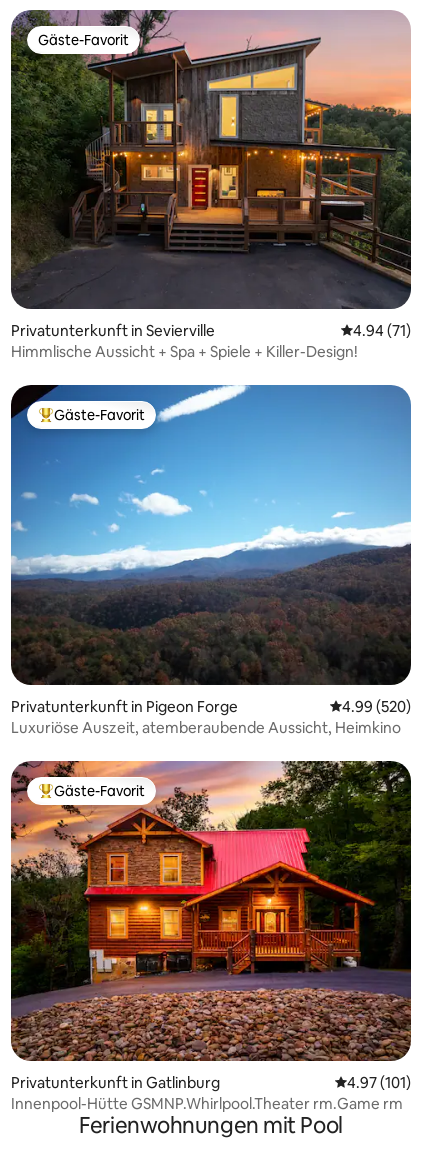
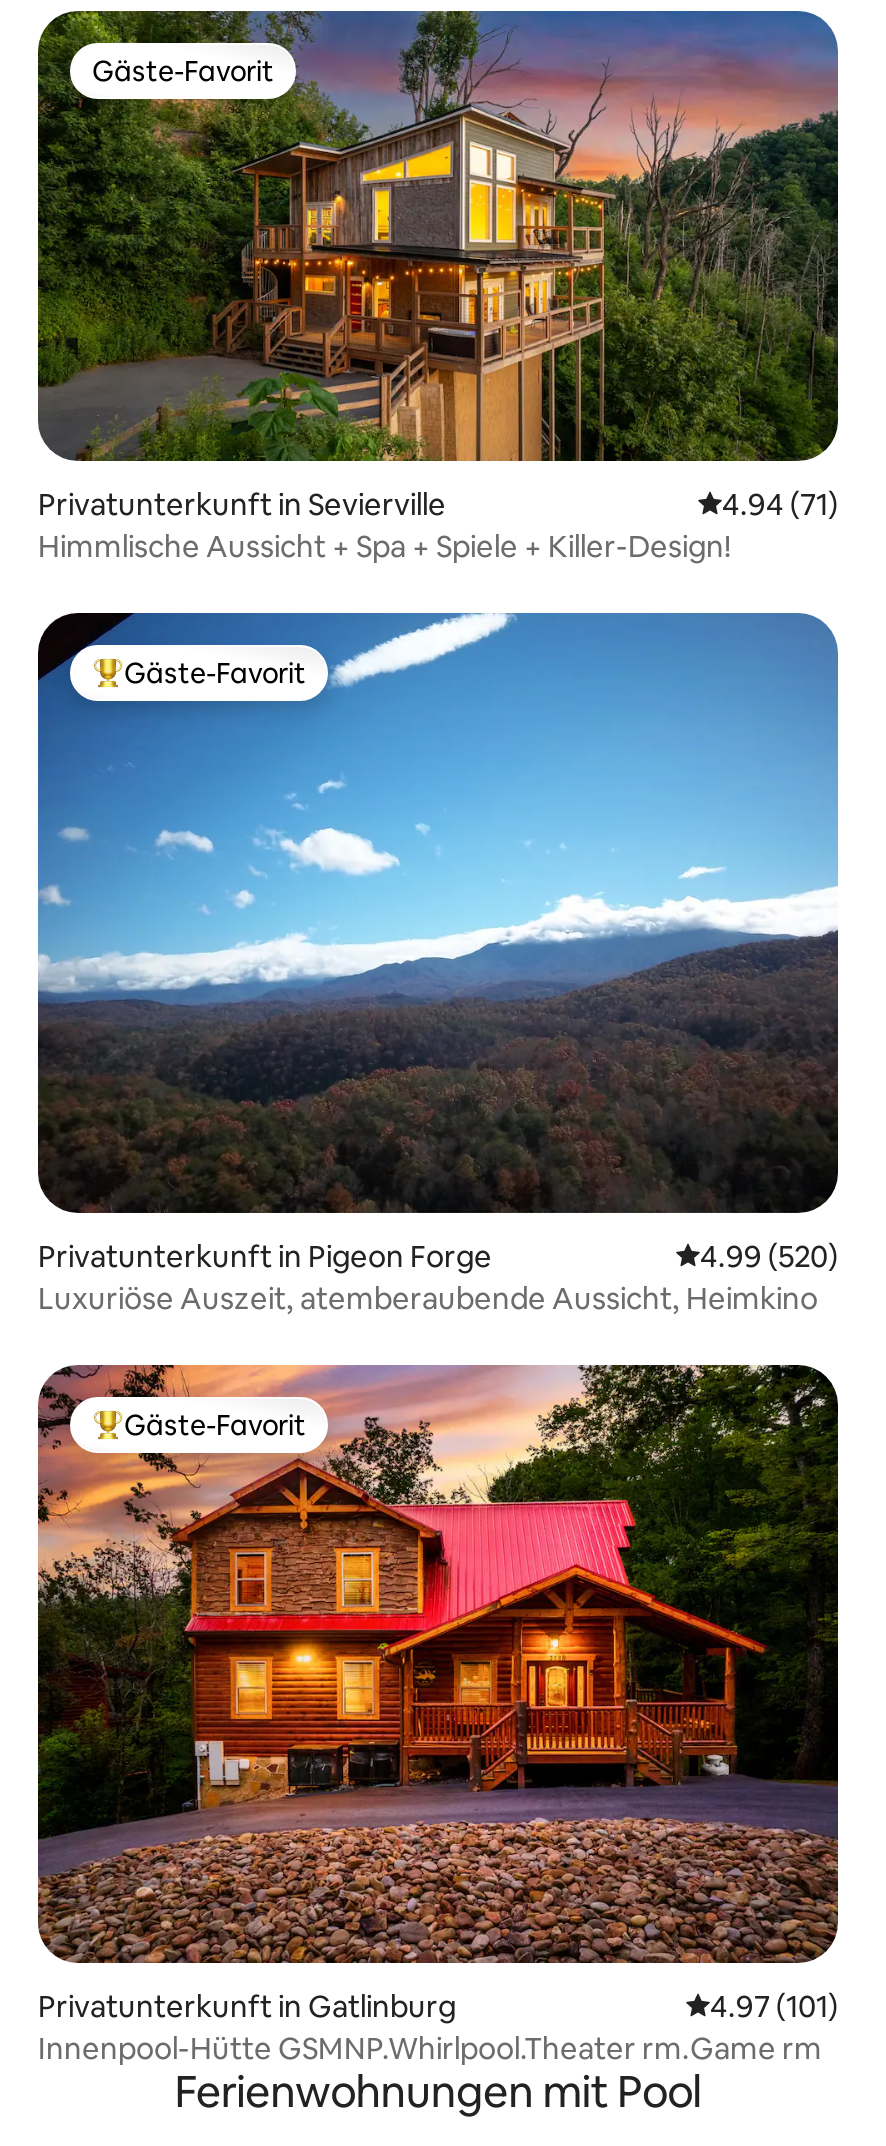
[10,9,412,310] [image] -> [38,9,838,463] [image]

